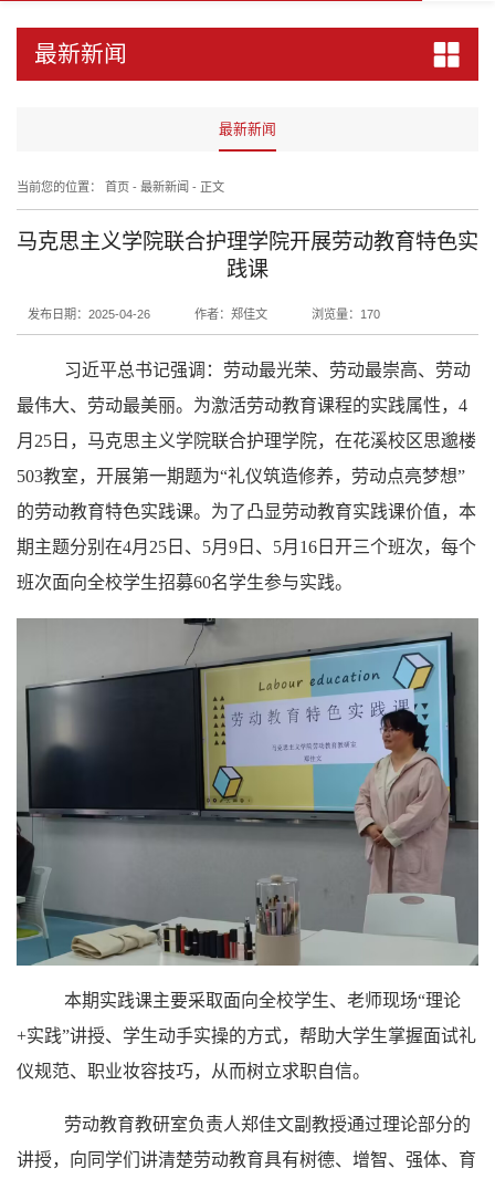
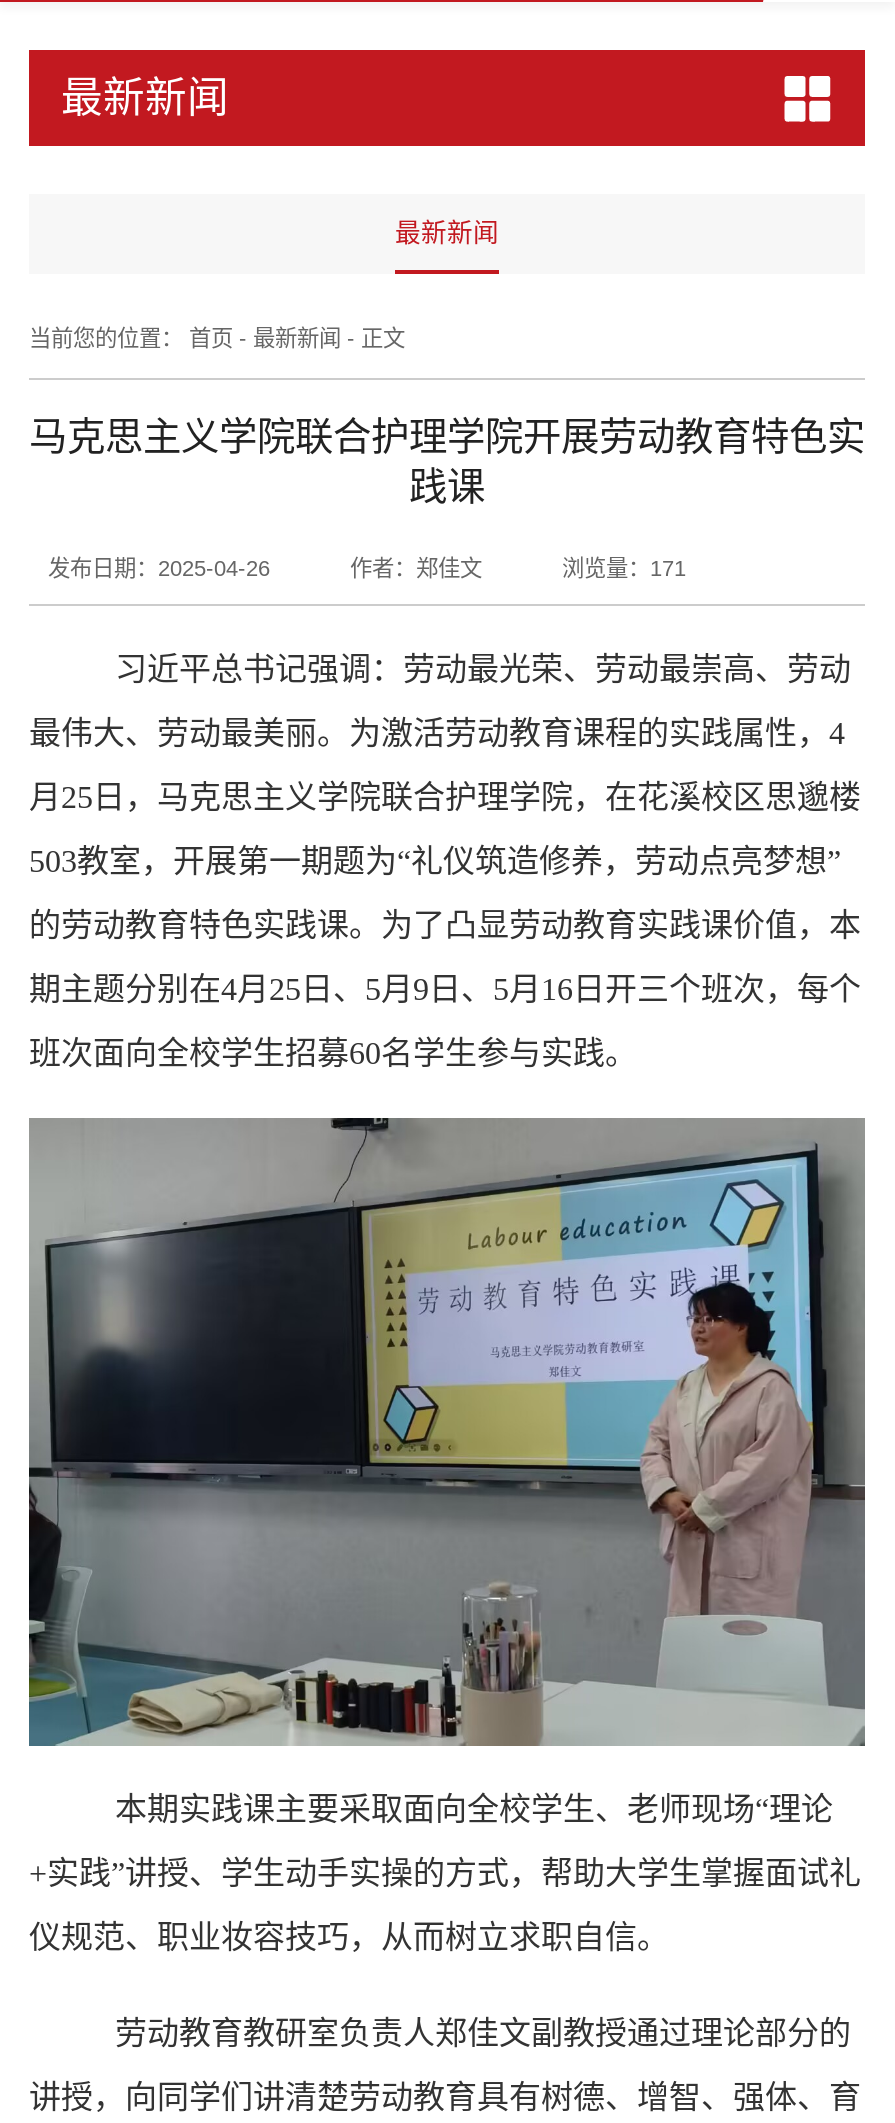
[311,307,380,321] 浏览量：170 -> [562,556,686,580] 浏览量：171

